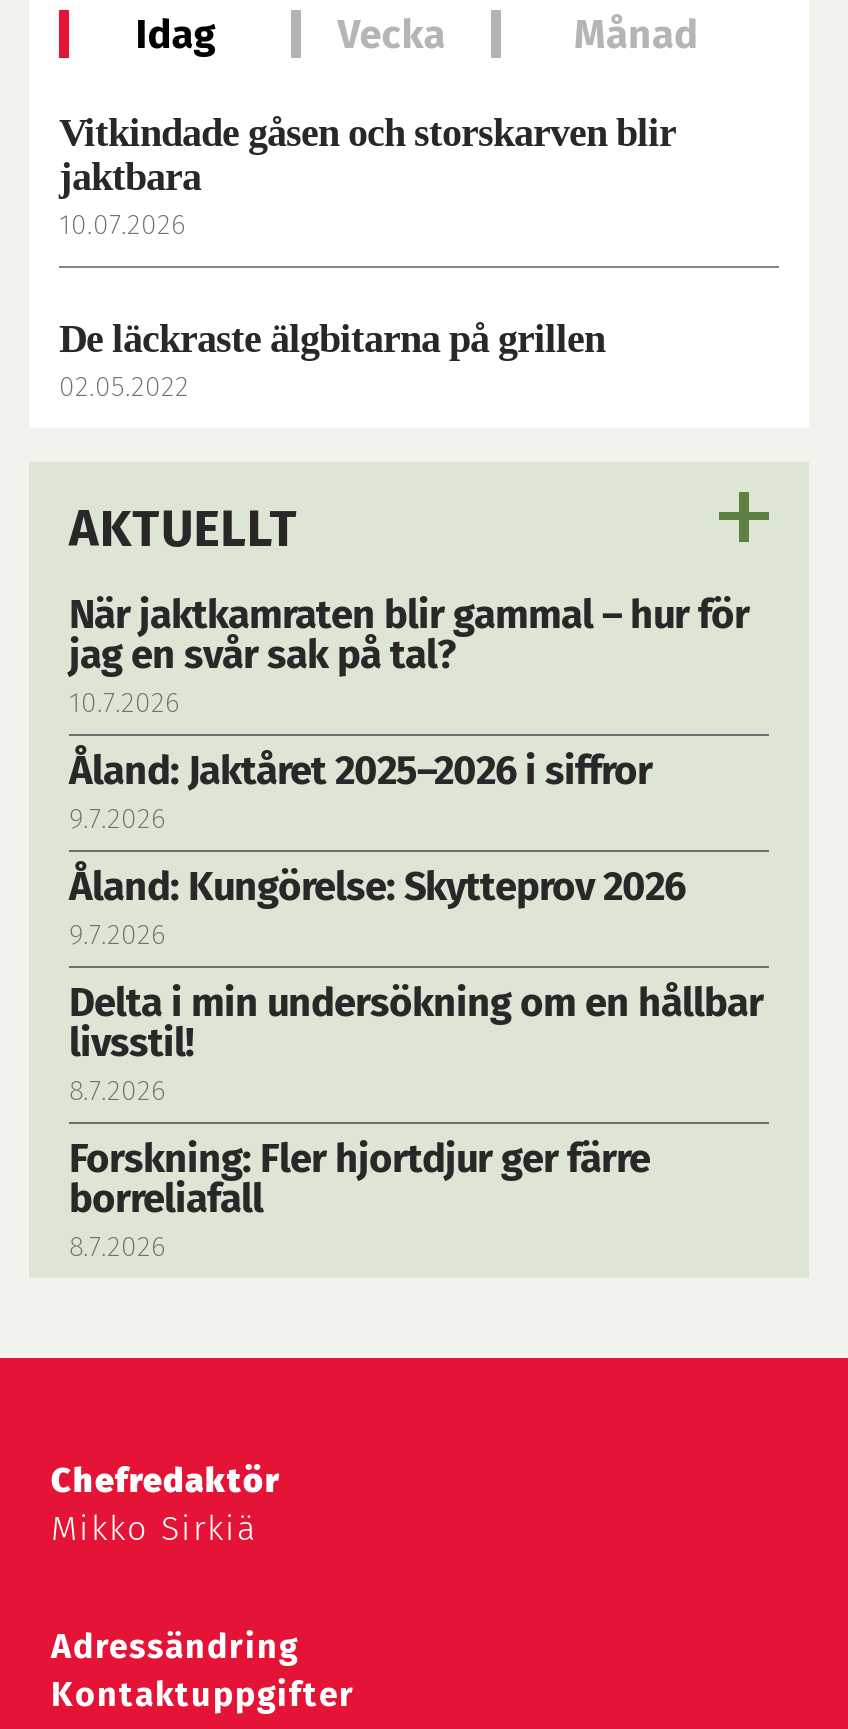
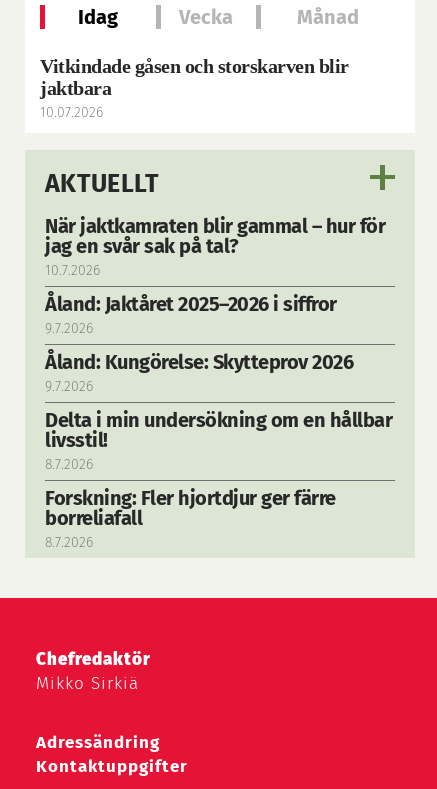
[59,316,605,404] De läckraste älgbitarna på grillen | 02.05.2022 -> none

